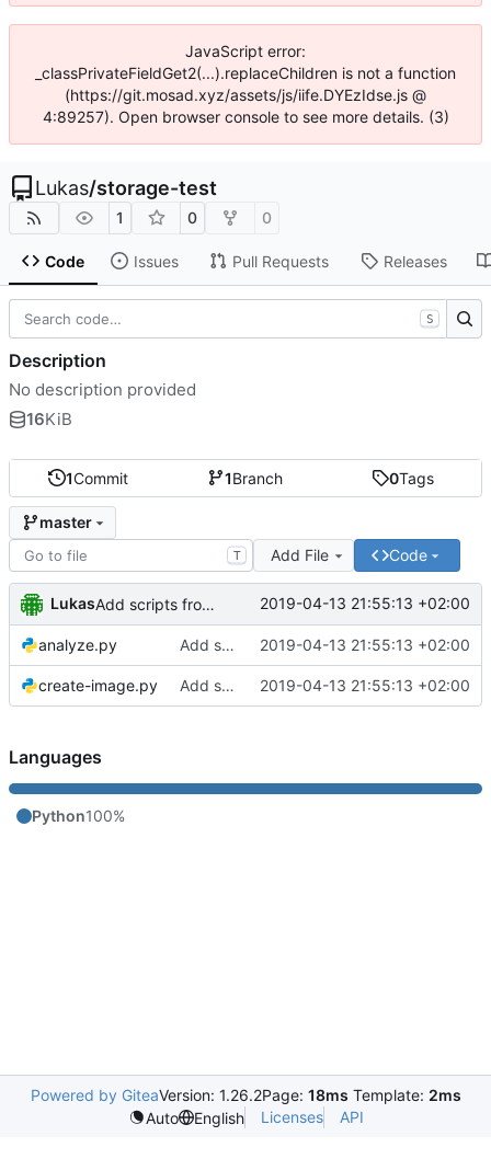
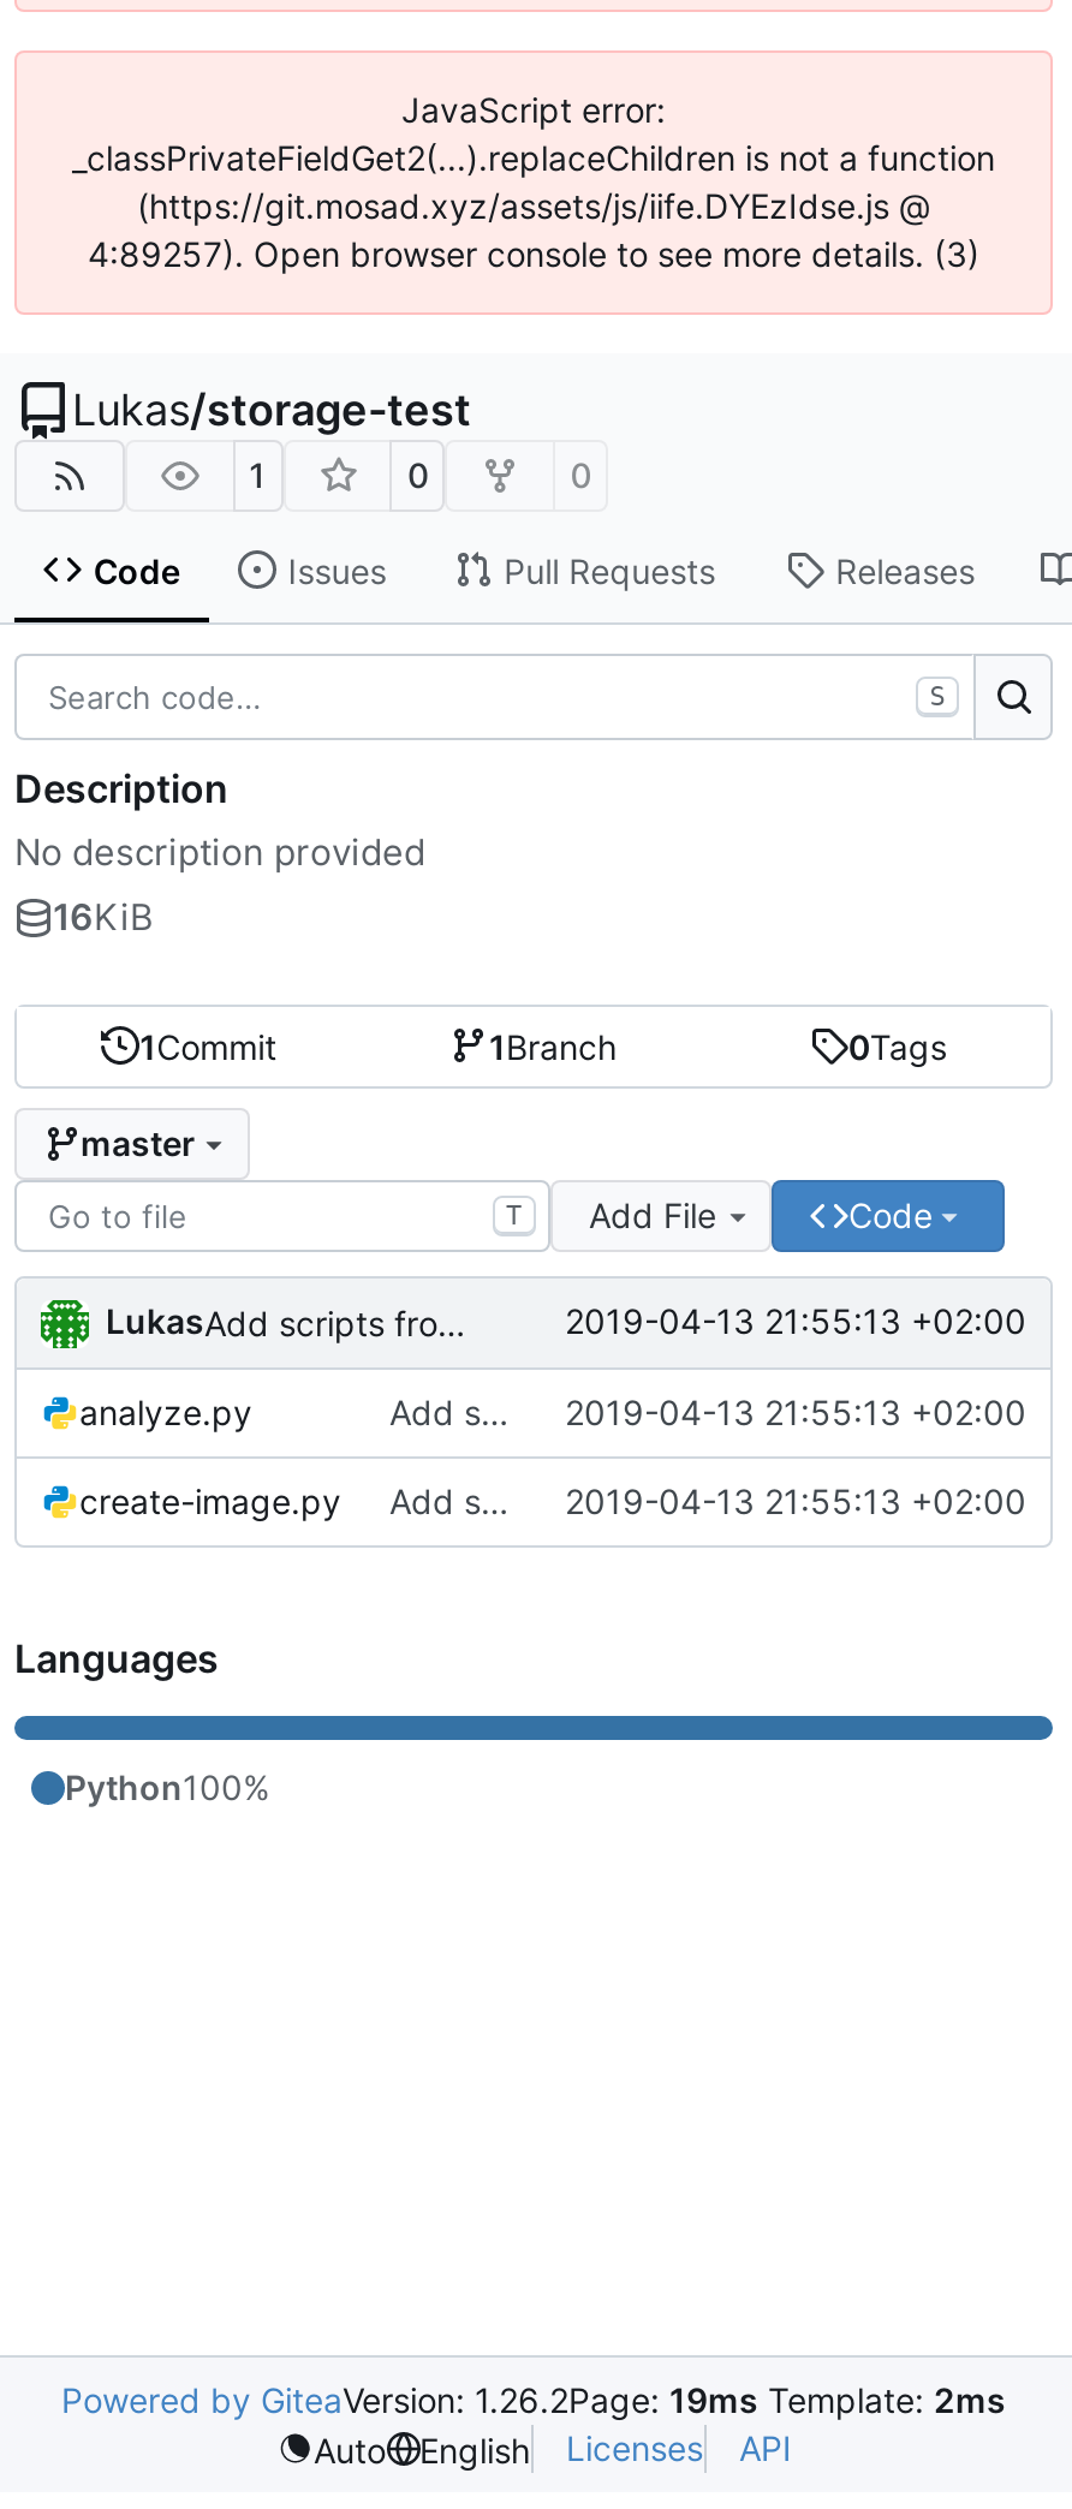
[30,1086,461,1104] Powered by GiteaVersion: 1.26.2Page: 18ms Template: 2ms -> [61,2379,1006,2420] Powered by GiteaVersion: 1.26.2Page: 19ms Template: 2ms

